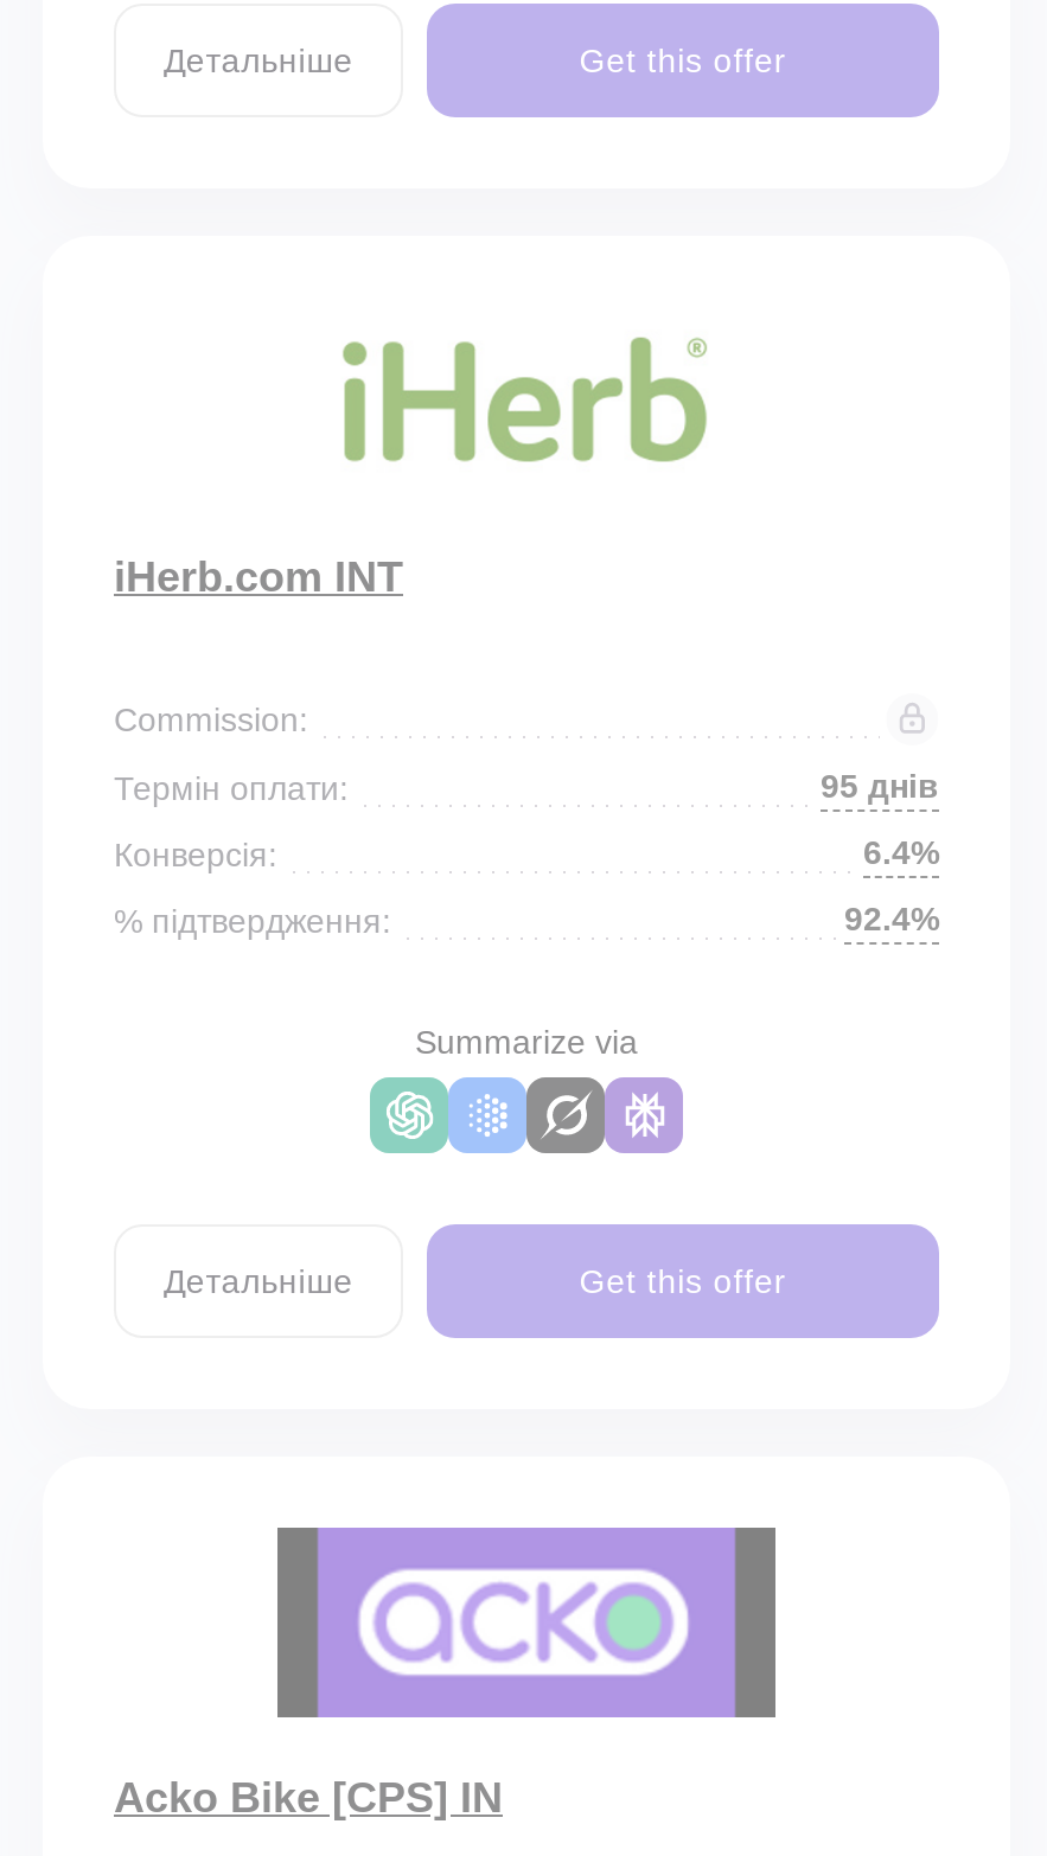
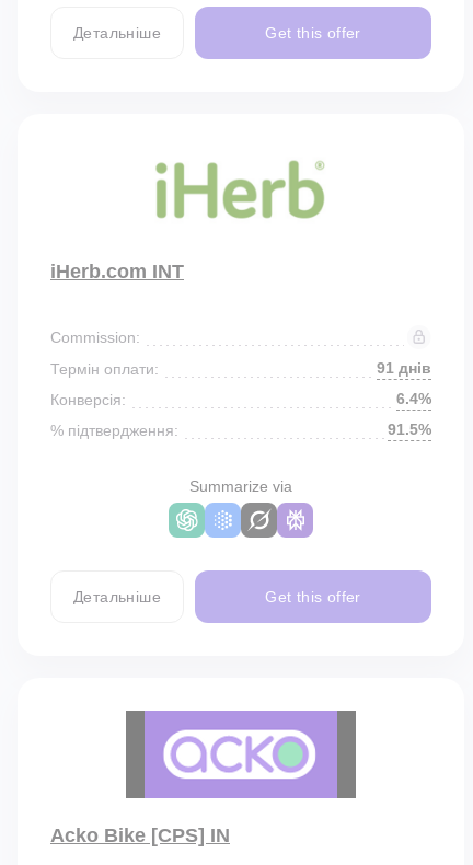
[821,767,939,805] 95 днів -> [377,359,431,377] 91 днів
[844,900,939,937] 92.4% -> [388,420,431,438] 91.5%

